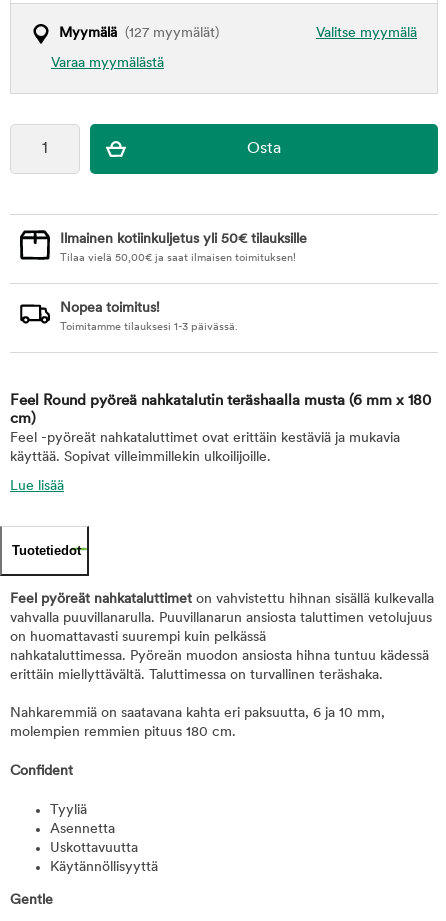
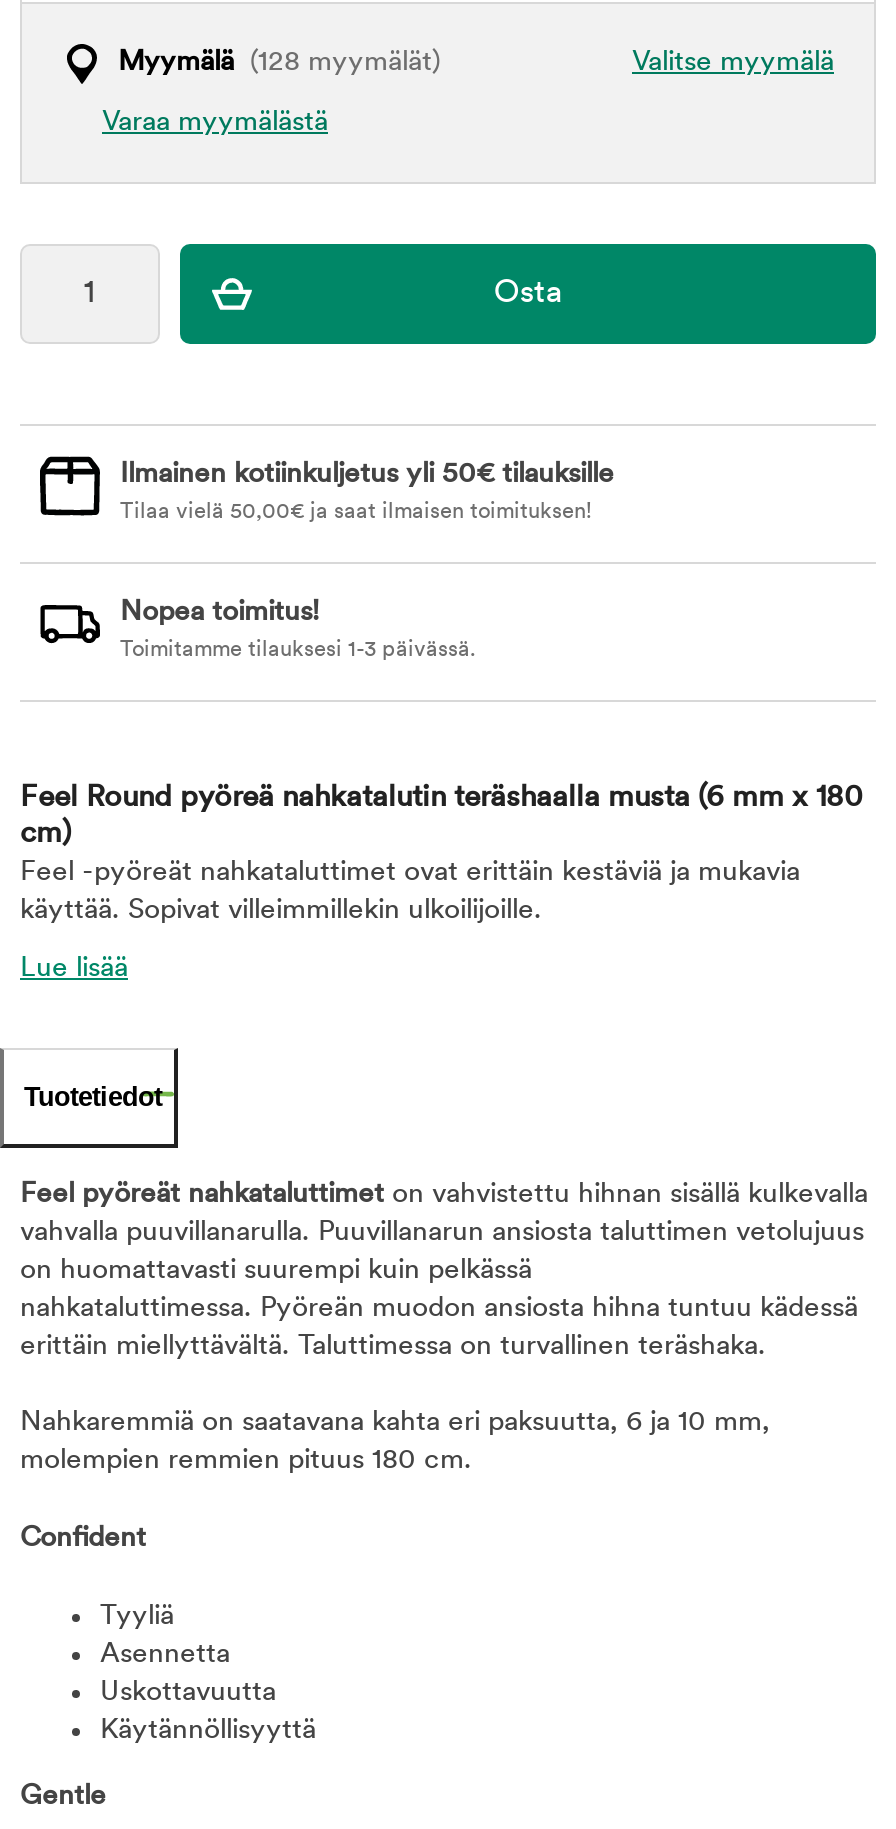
[59,26,219,41] Myymälä (127 myymälät) -> [118,48,440,78] Myymälä (128 myymälät)

